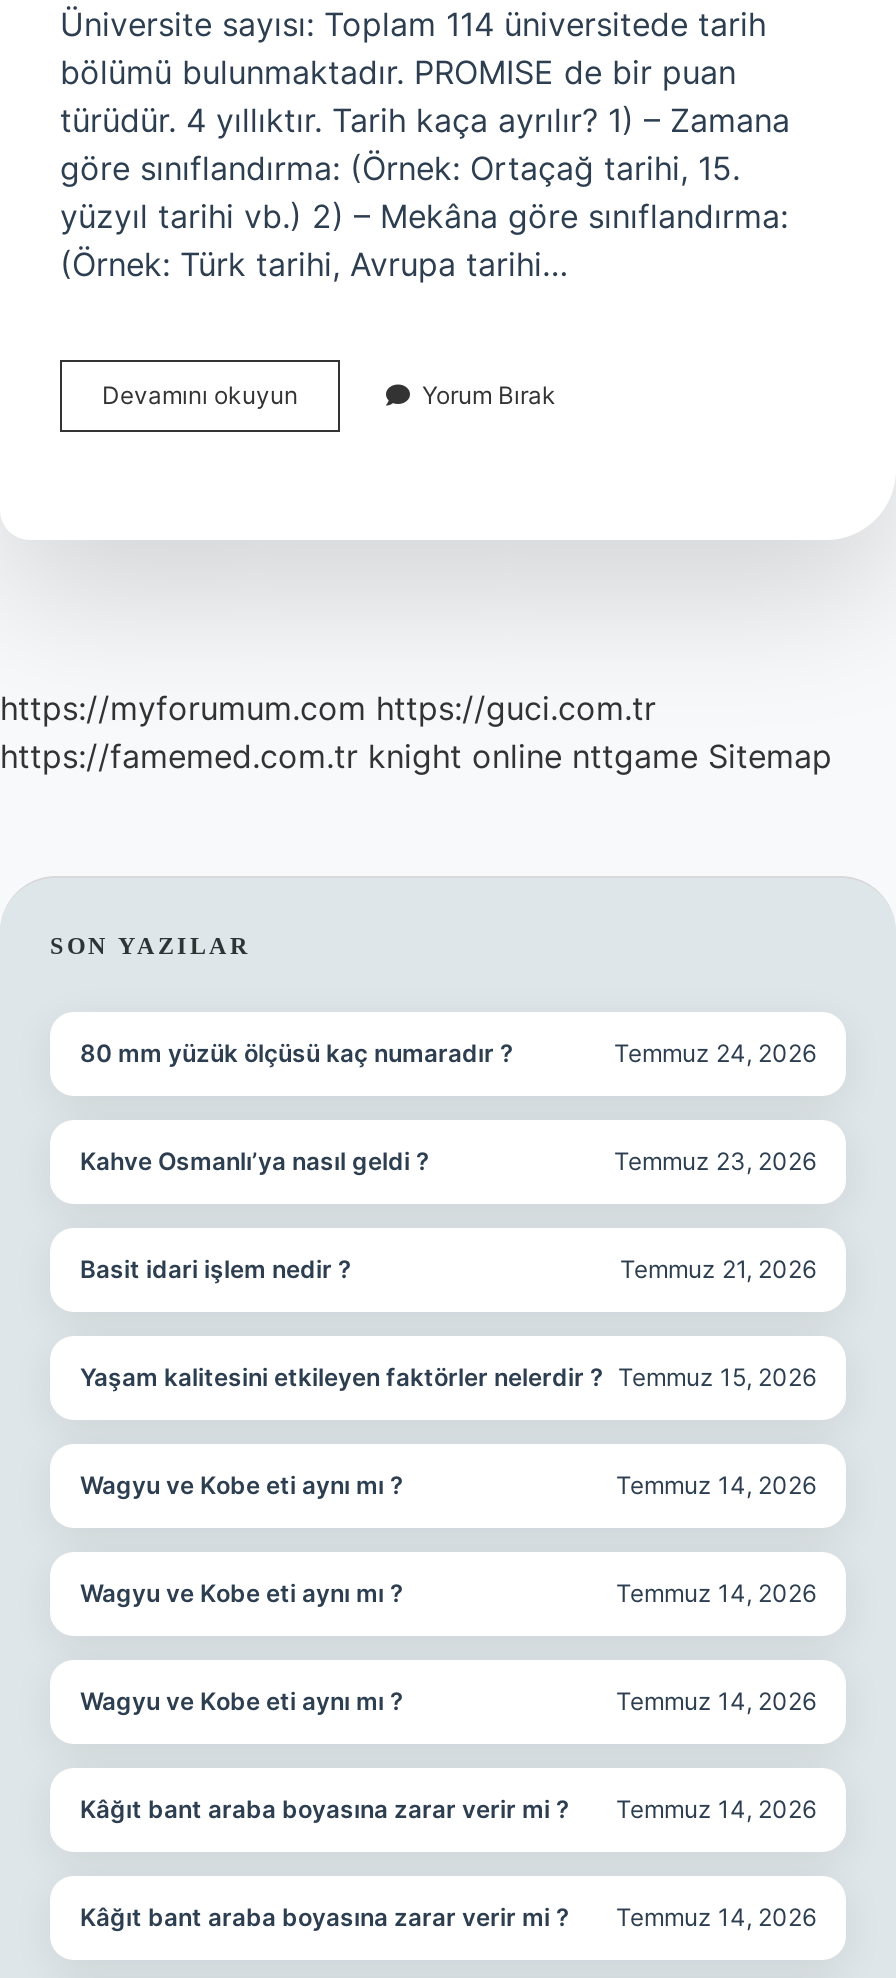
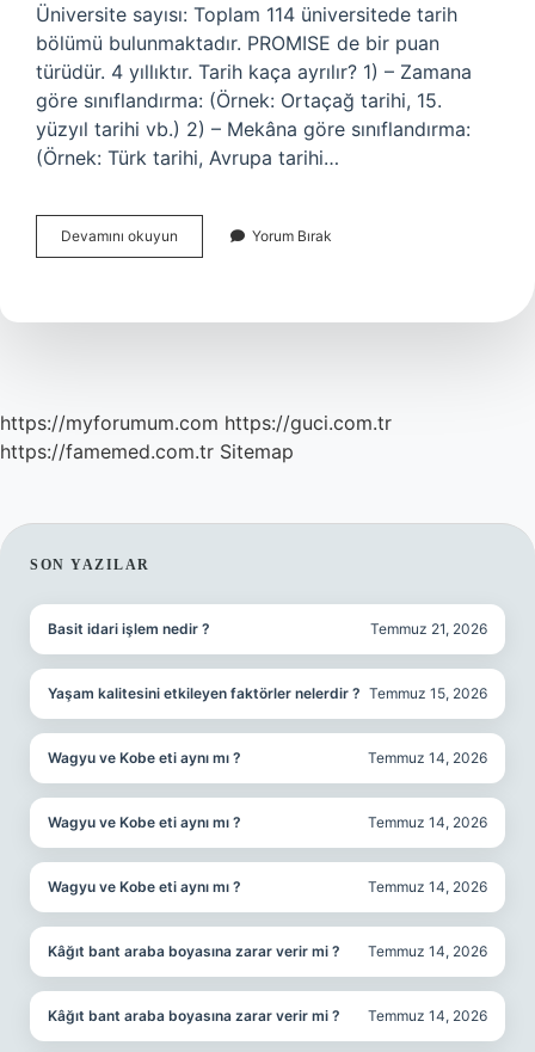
[0,736,832,776] https://famemed.com.tr knight online nttgame Sitemap -> [0,439,294,463] https://famemed.com.tr Sitemap
[80,1038,816,1068] 80 mm yüzük ölçüsü kaç numaradır ? | Temmuz 24, 2026 -> none
[80,1146,816,1176] Kahve Osmanlı’ya nasıl geldi ? | Temmuz 23, 2026 -> none

